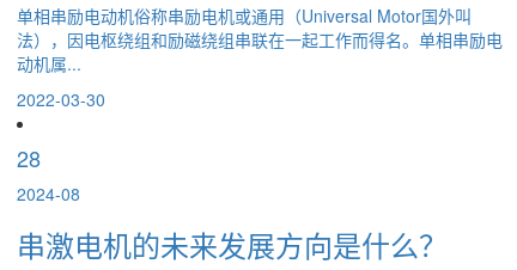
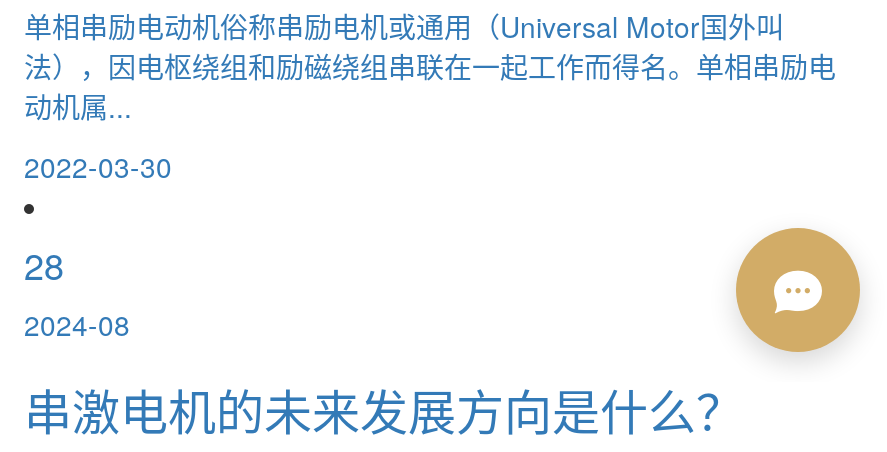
none -> [732,226,864,362] [image]

